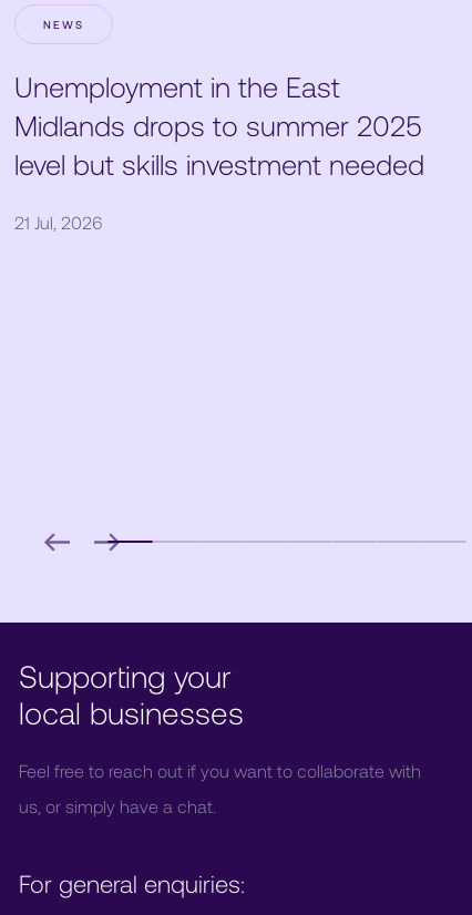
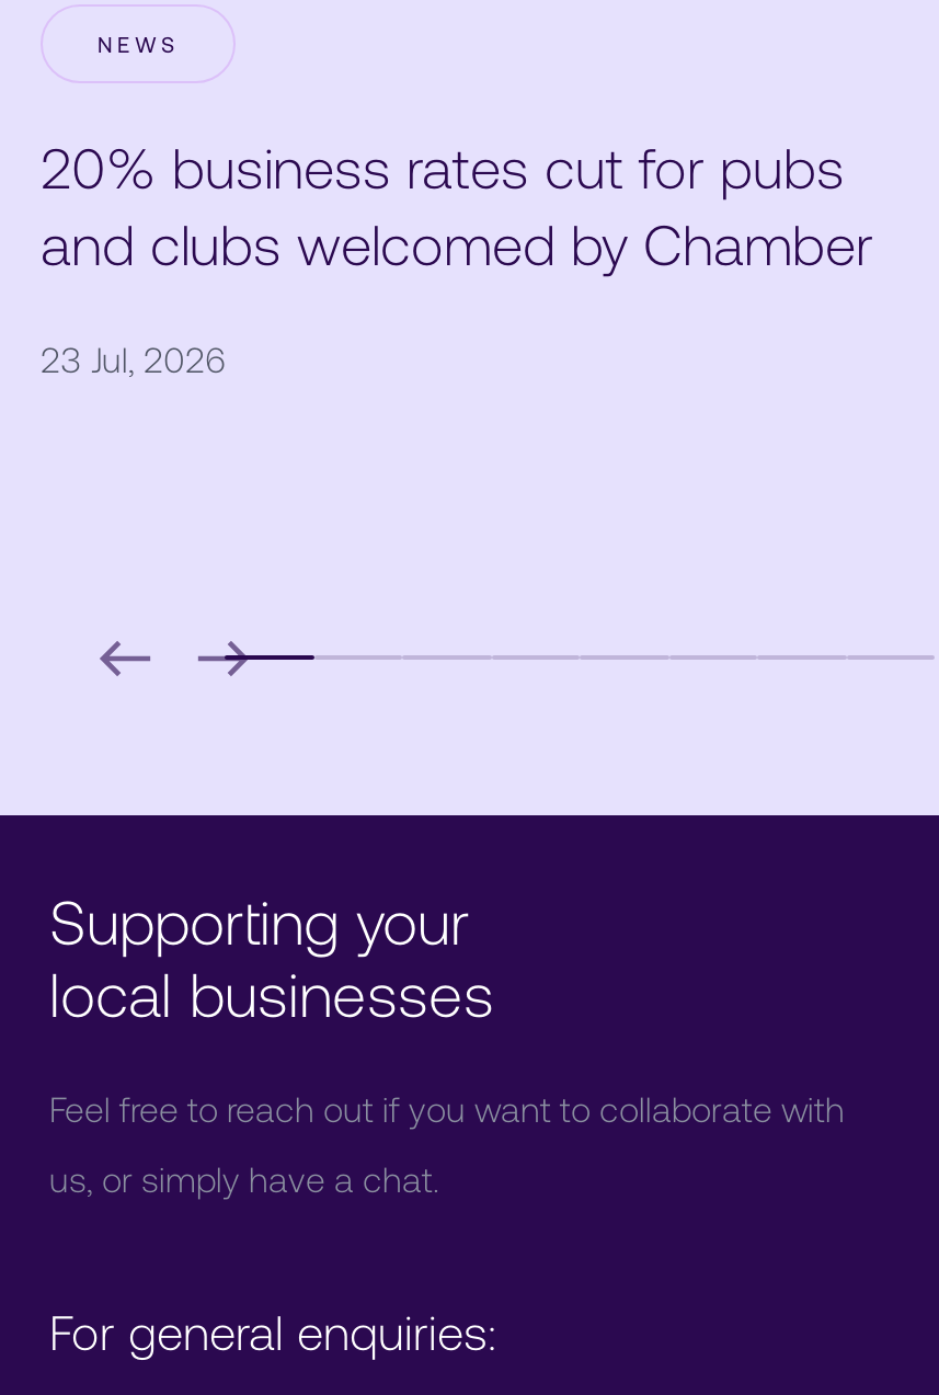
[14,68,424,180] Unemployment in the East | Midlands drops to summer 2025 | level but skills investment needed -> [41,132,873,277] 20% business rates cut for pubs | and clubs welcomed by Chamber
[14,211,103,232] 21 Jul, 2026 -> [41,338,227,380] 23 Jul, 2026

